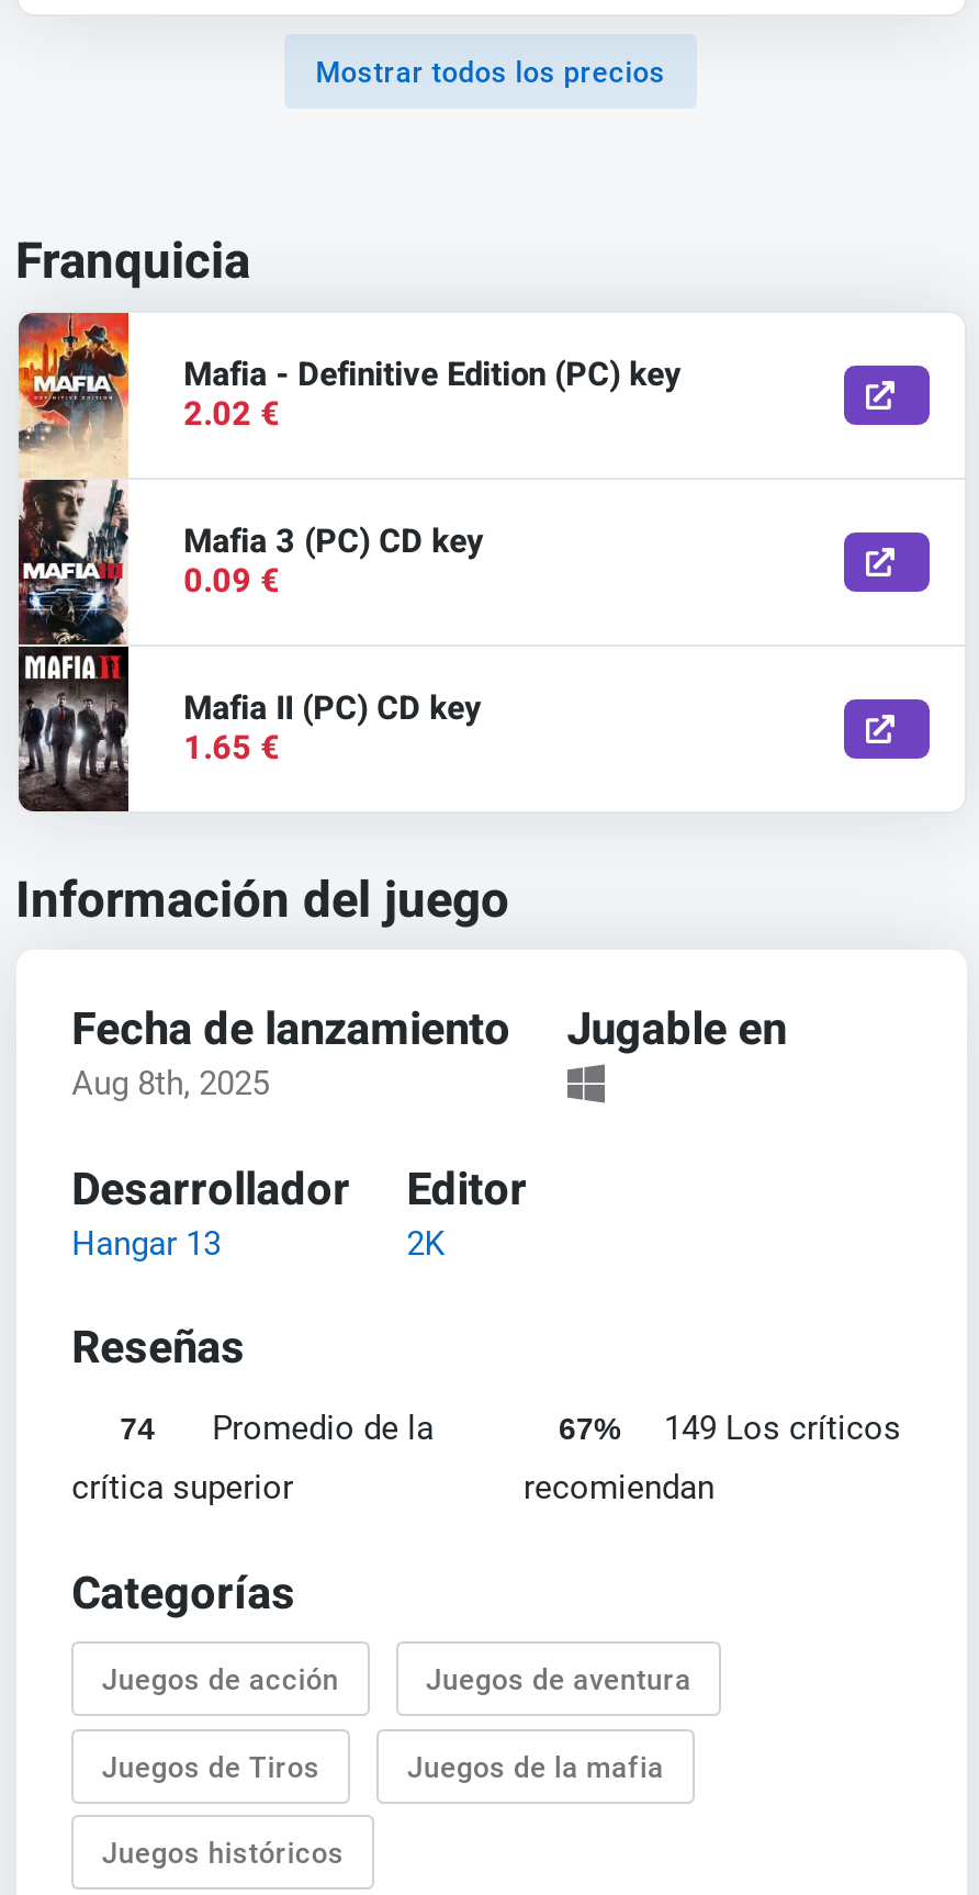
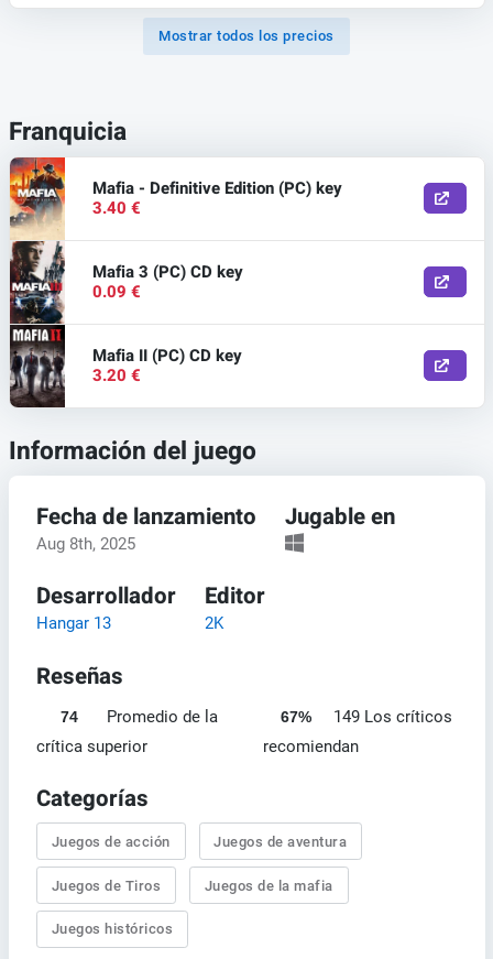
[184,391,280,439] 2.02 € -> [93,196,141,220] 3.40 €
[184,725,280,773] 1.65 € -> [93,363,141,388] 3.20 €

